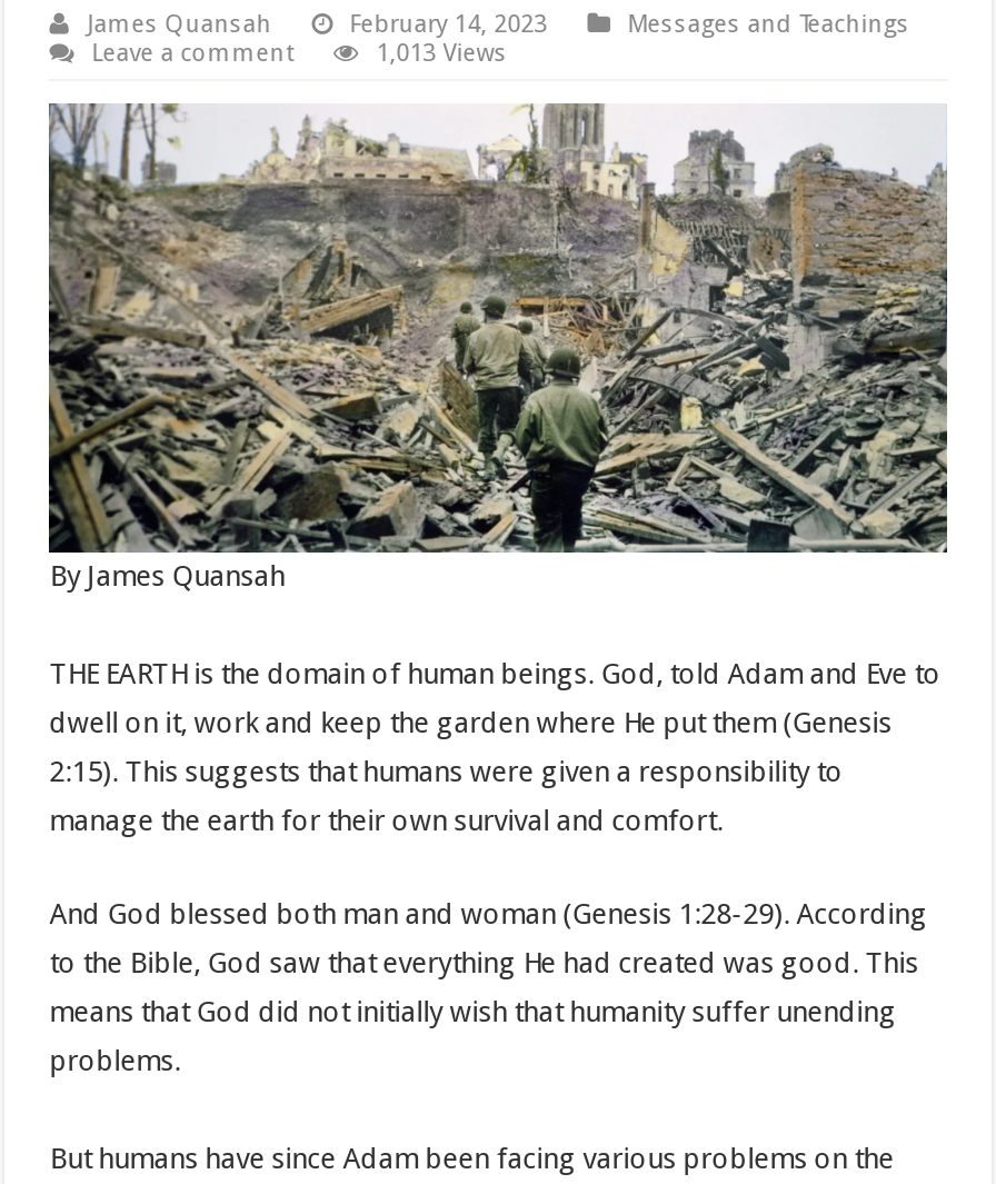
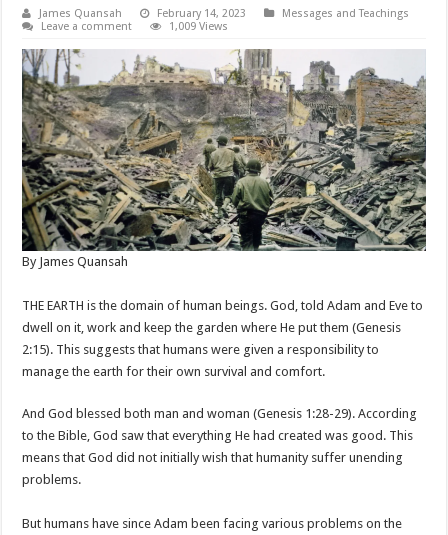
[376,39,507,68] 1,013 Views -> [169,20,228,33] 1,009 Views

